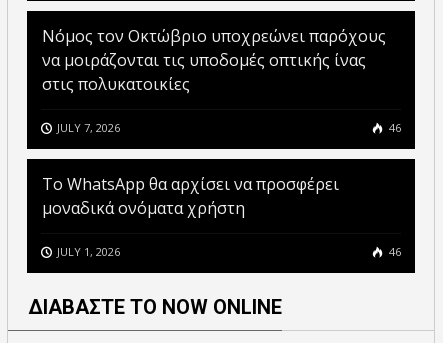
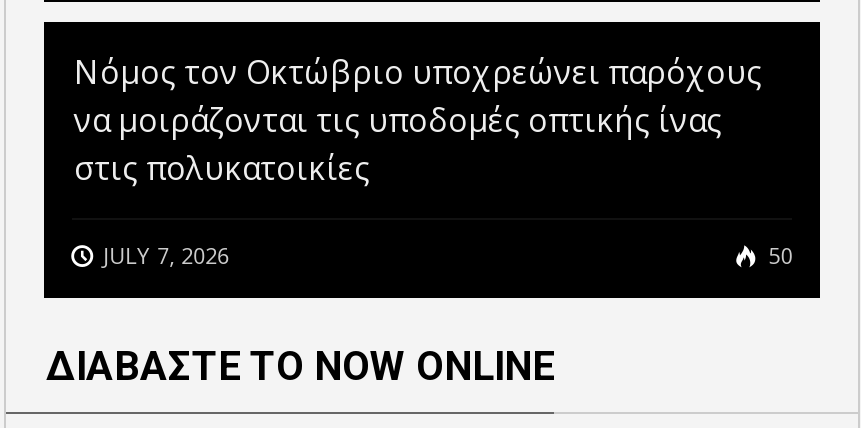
[42,120,401,259] 46 | Το WhatsApp θα αρχίσει να προσφέρει | μοναδικά ονόματα χρήστη | JULY 1, 2026 | 46 -> [763,239,793,269] 50

